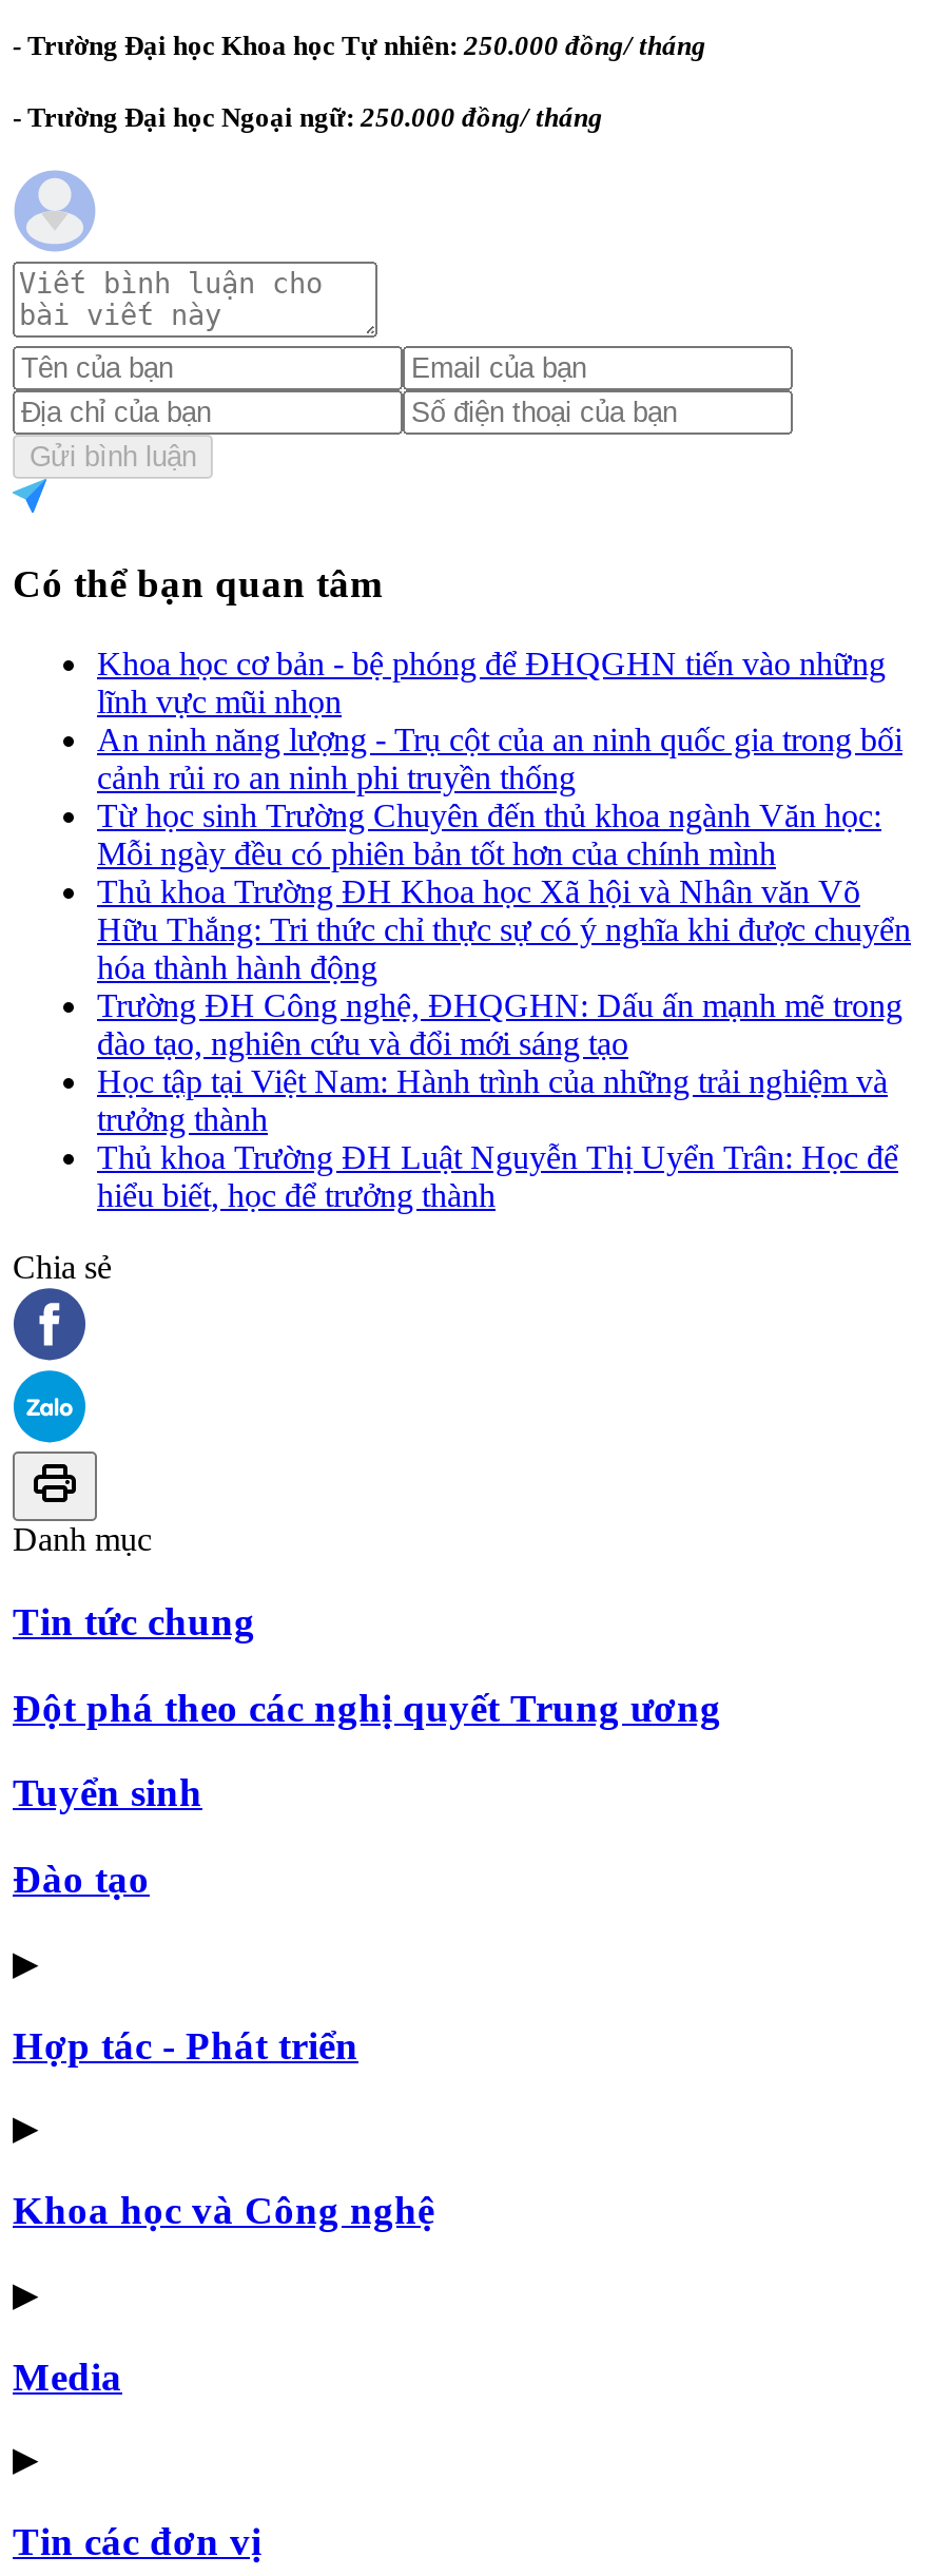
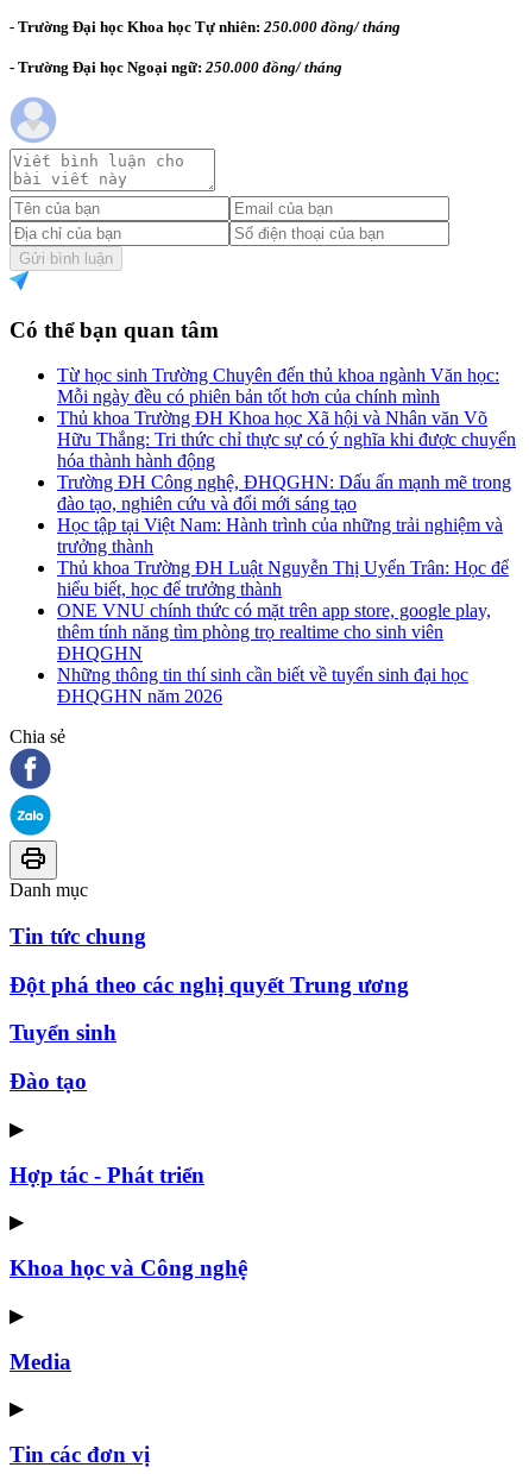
[97,646,902,796] Khoa học cơ bản - bệ phóng để ĐHQGHN tiến vào những | lĩnh vực mũi nhọn | An ninh năng lượng - Trụ cột của an ninh quốc gia trong bối | cảnh rủi ro an ninh phi truyền thống -> none
moved [97,798,911,1214] -> [57,365,516,599]: Từ học sinh Trường Chuyên đến thủ khoa ngành Văn học: | Mỗi ngày đều có phiên bản tốt hơn của chính mình | Thủ khoa Trường ĐH Khoa học Xã hội và Nhân văn Võ | ... | Thủ khoa Trường ĐH Luật Nguyễn Thị Uyển Trân: Học để | hiểu biết, học để trưởng thành
none -> [57,601,491,706] ONE VNU chính thức có mặt trên app store, google play, | thêm tính năng tìm phòng trọ realtime cho sinh viên | ĐHQGHN | Những thông tin thí sinh cần biết về tuyển sinh đại học | ĐHQGHN năm 2026

